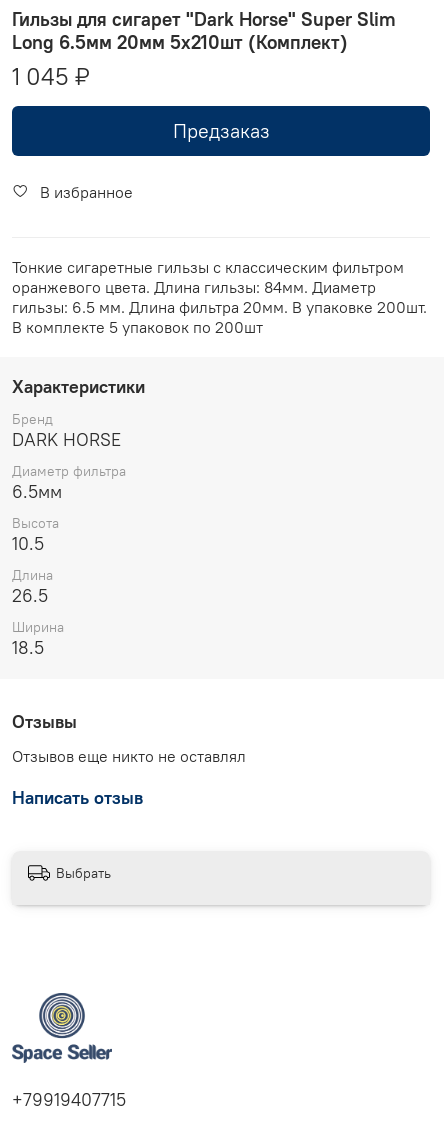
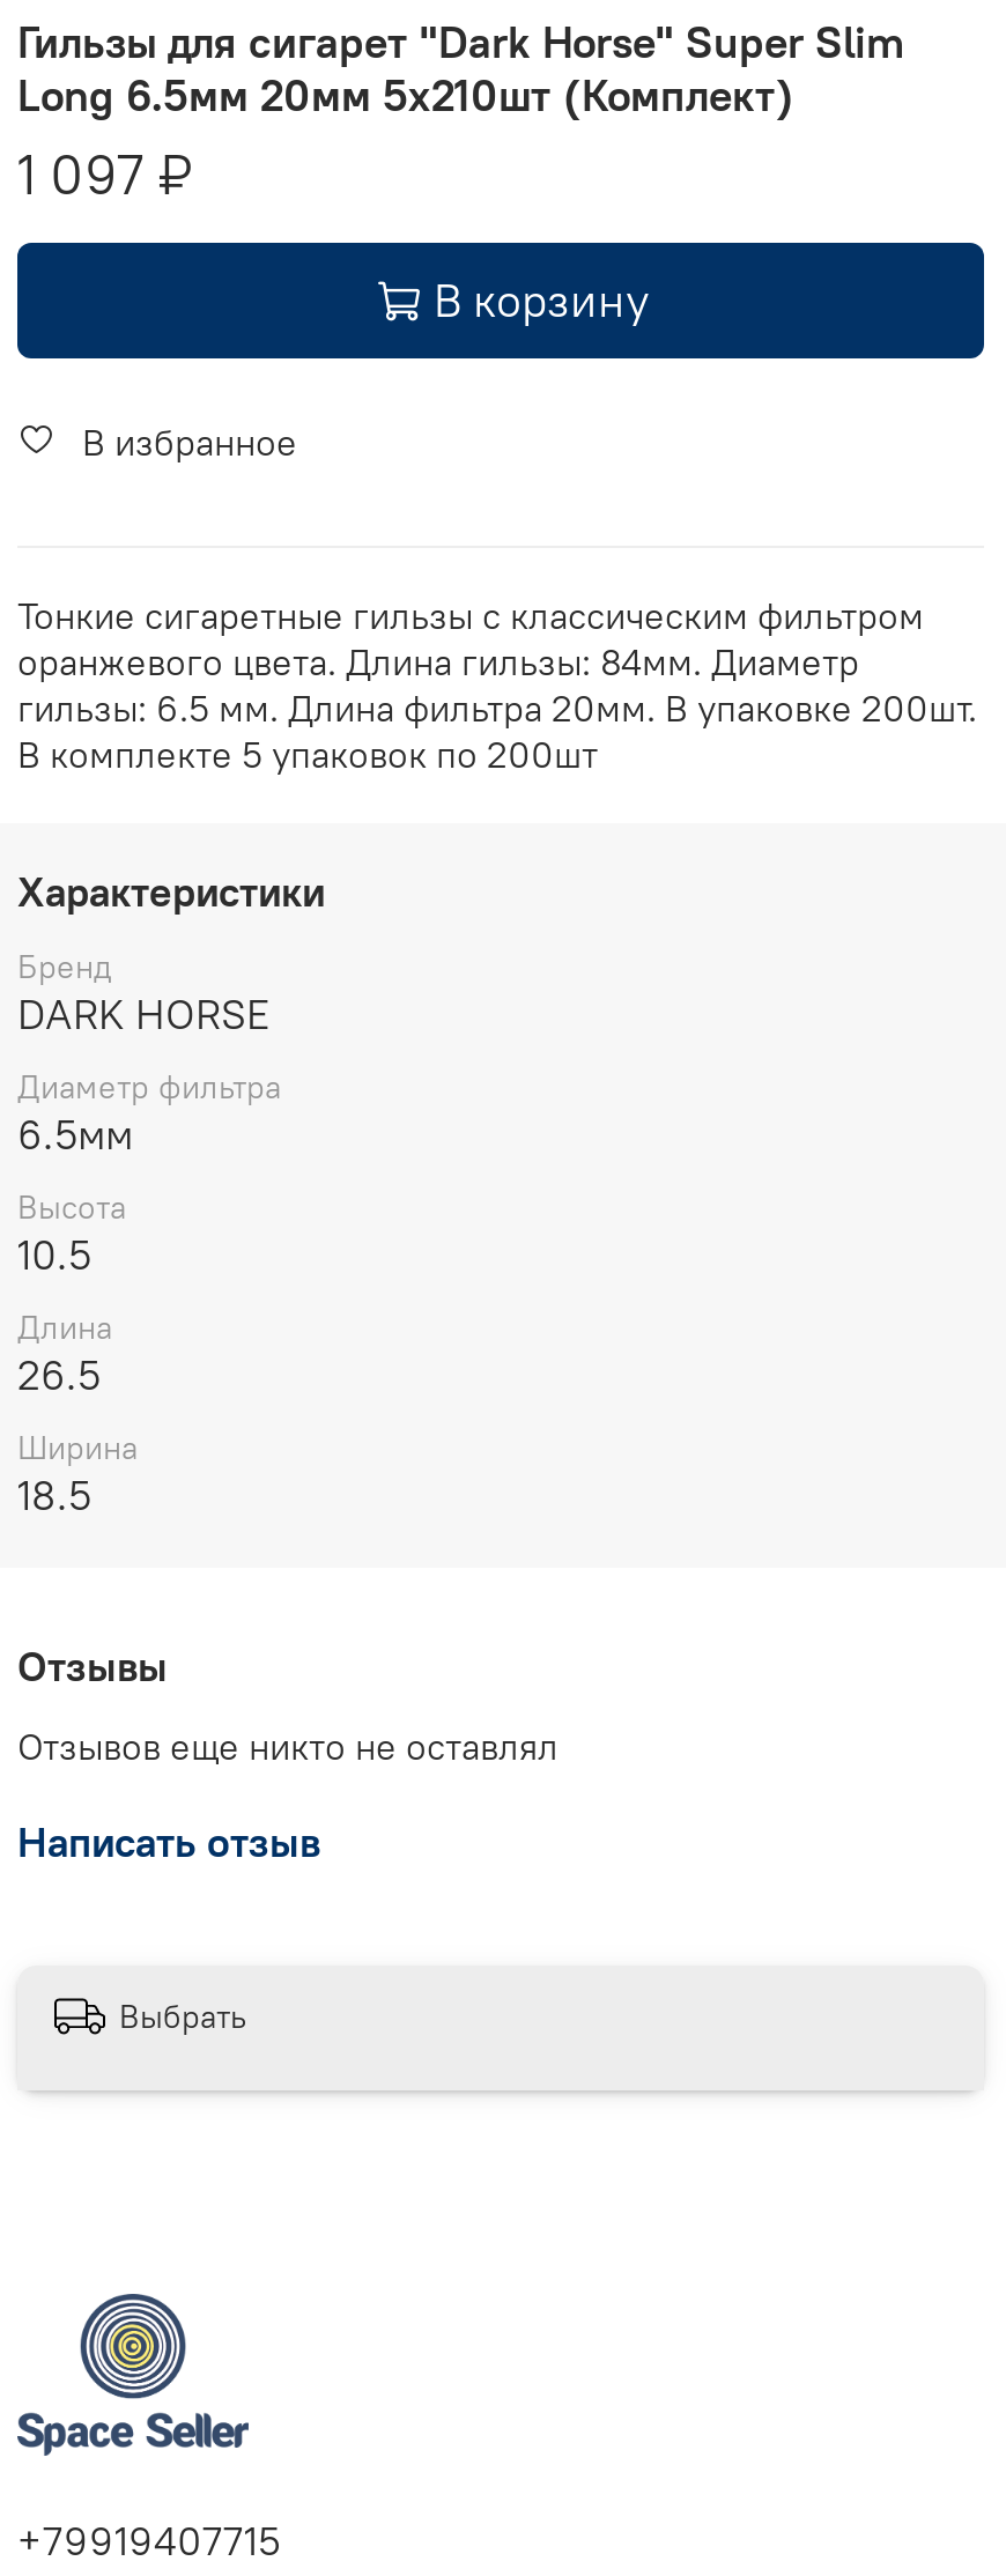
[12,61,90,91] 1 045 ₽ -> [17,138,193,207] 1 097 ₽
[172,118,269,143] Предзаказ -> [434,270,649,328] В корзину

